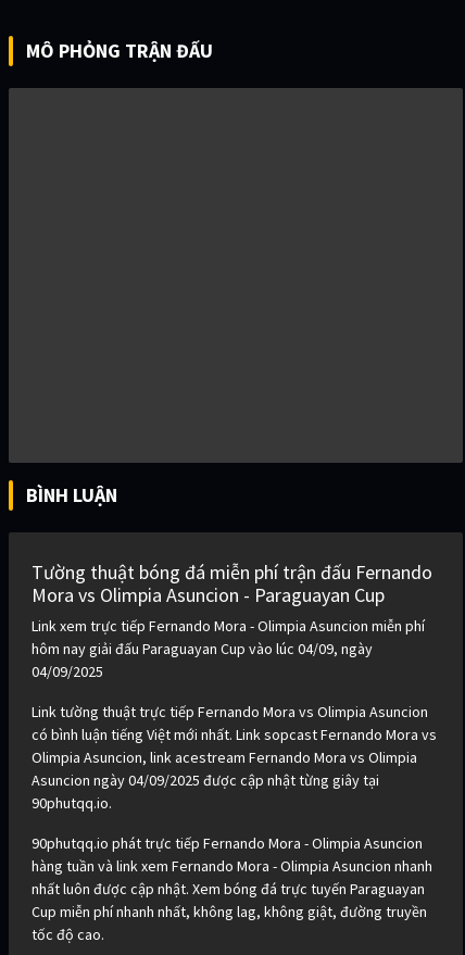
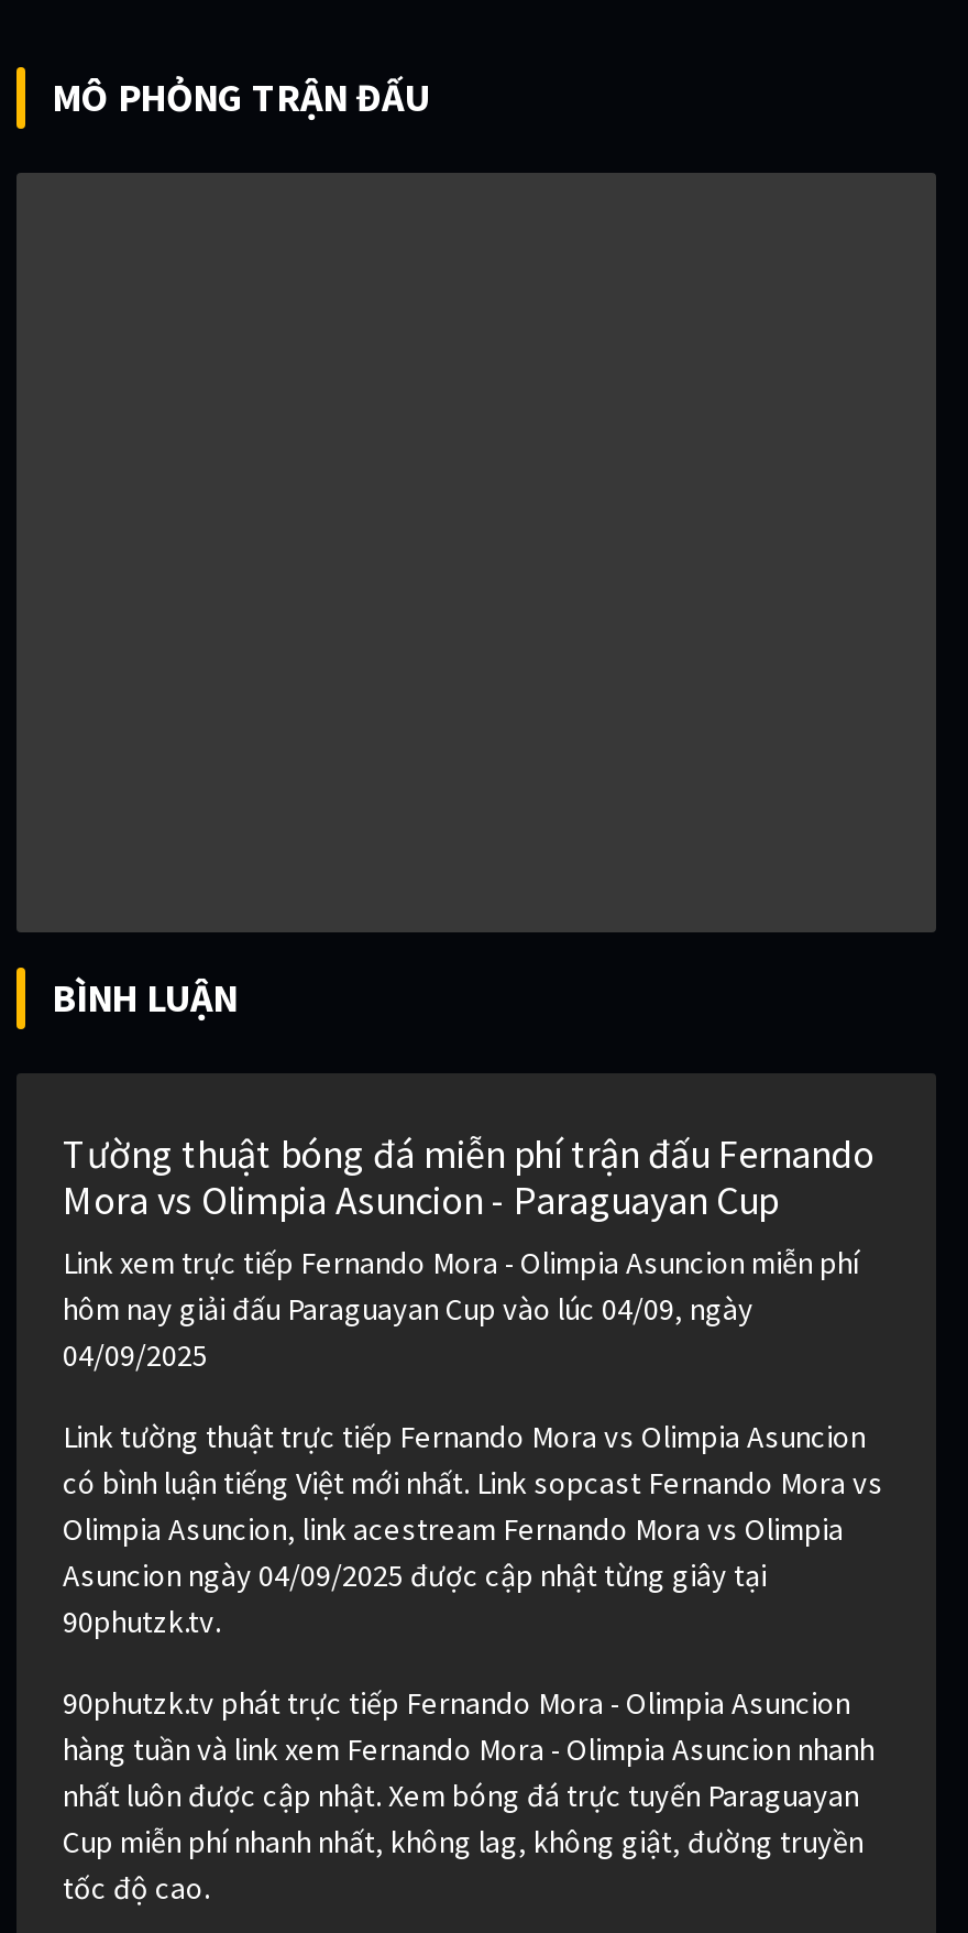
[32,794,112,813] 90phutqq.io. -> [63,1603,221,1642] 90phutzk.tv.
[32,834,423,853] 90phutqq.io phát trực tiếp Fernando Mora - Olimpia Asuncion -> [63,1684,850,1724] 90phutzk.tv phát trực tiếp Fernando Mora - Olimpia Asuncion

